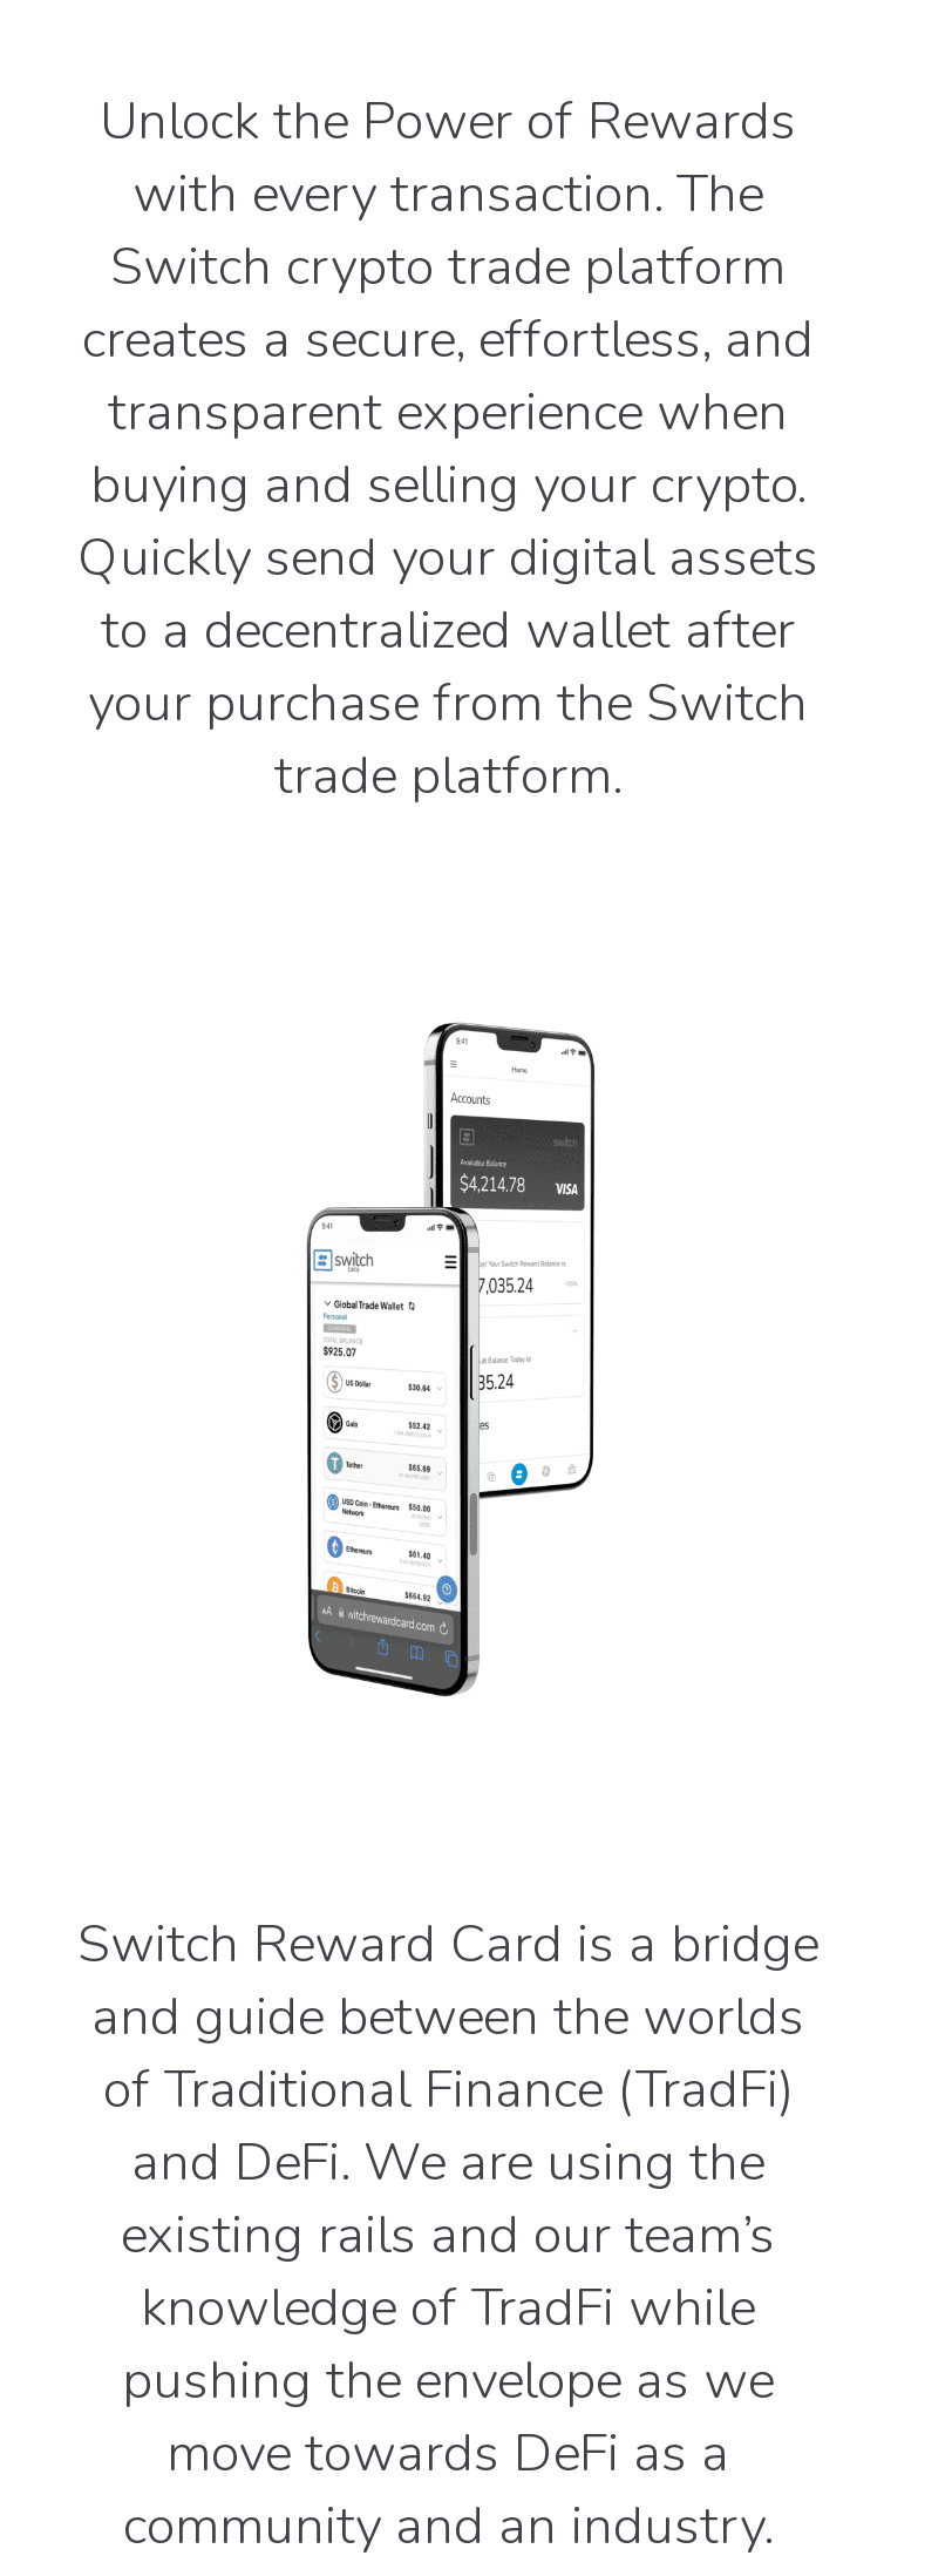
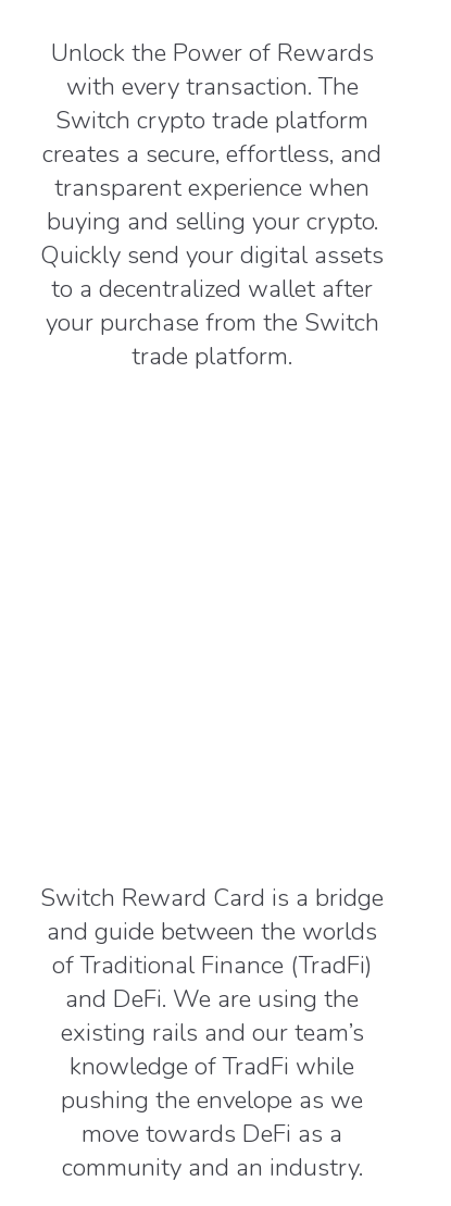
[305,1021,598,1699] [image] -> none

